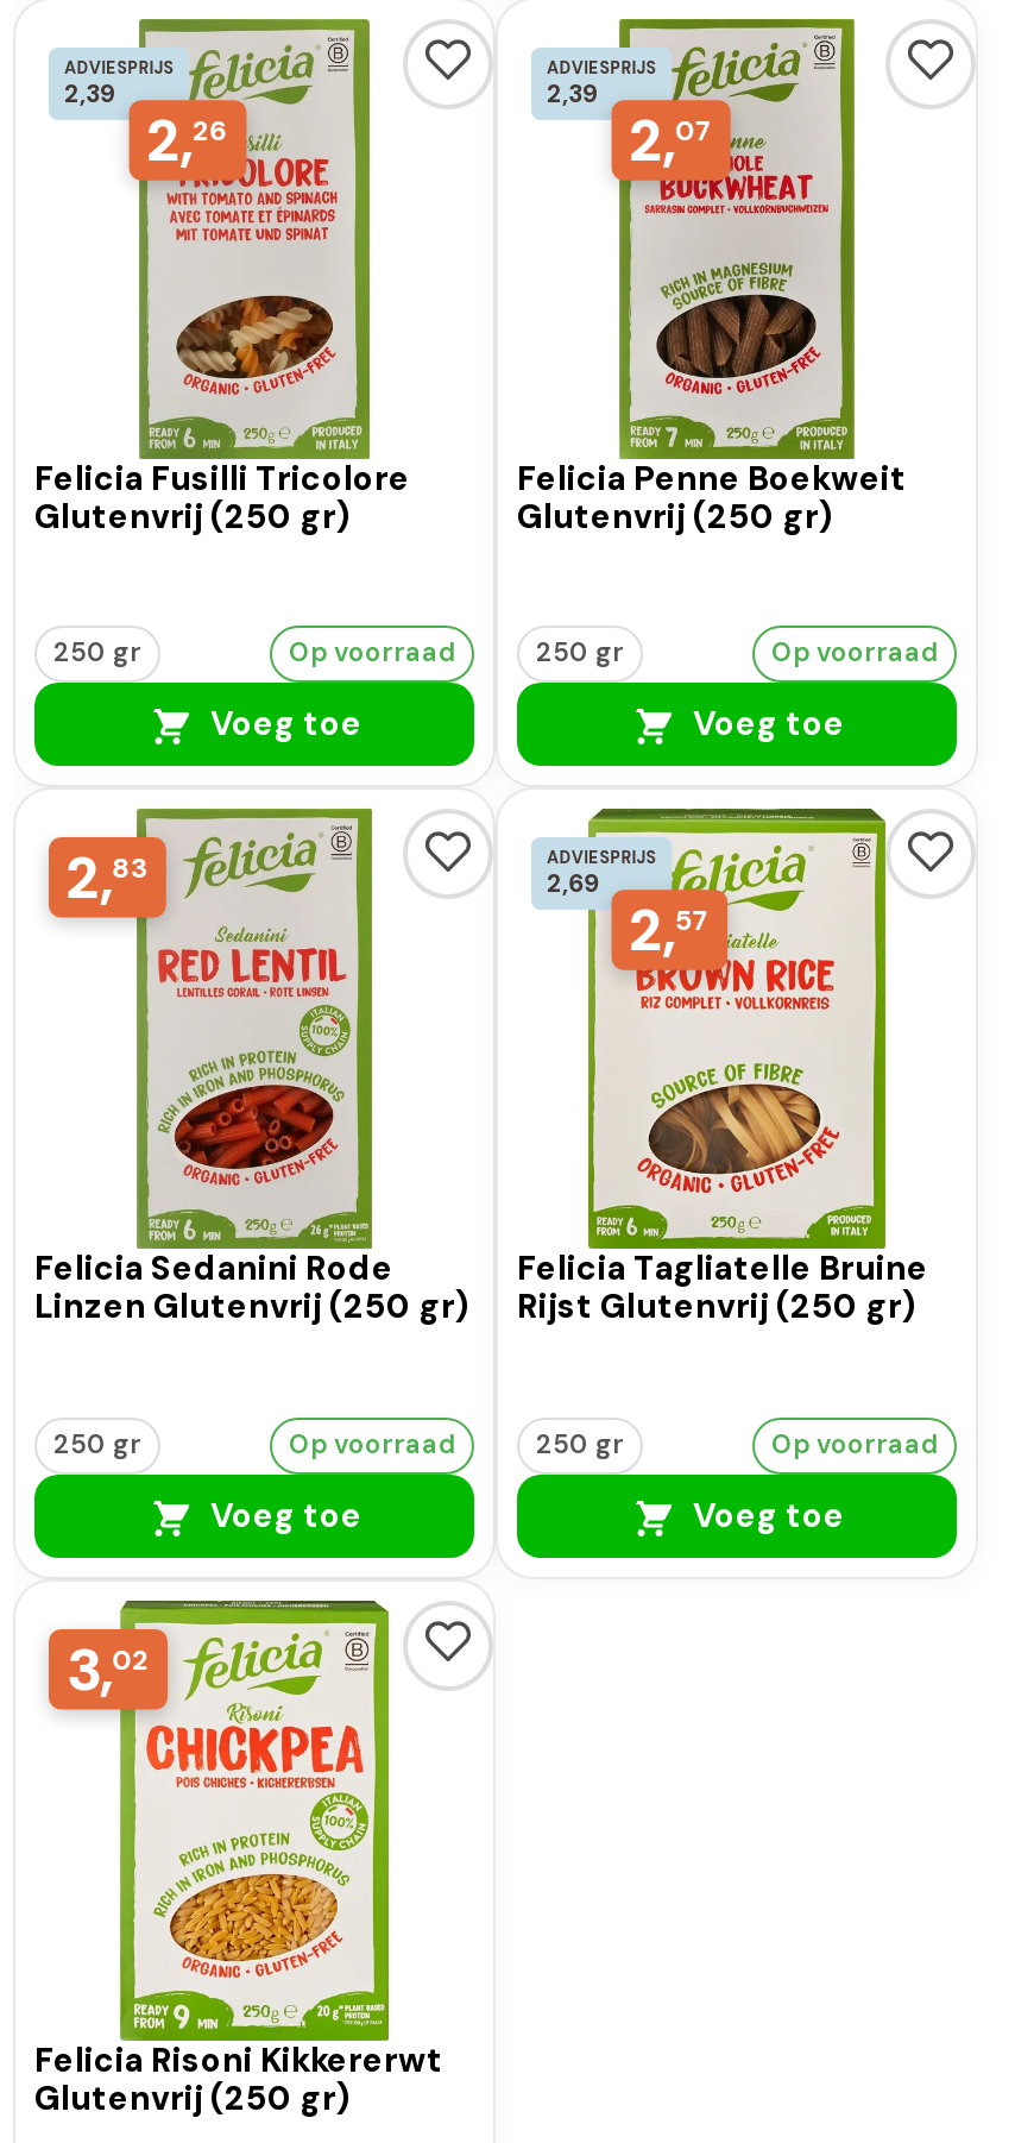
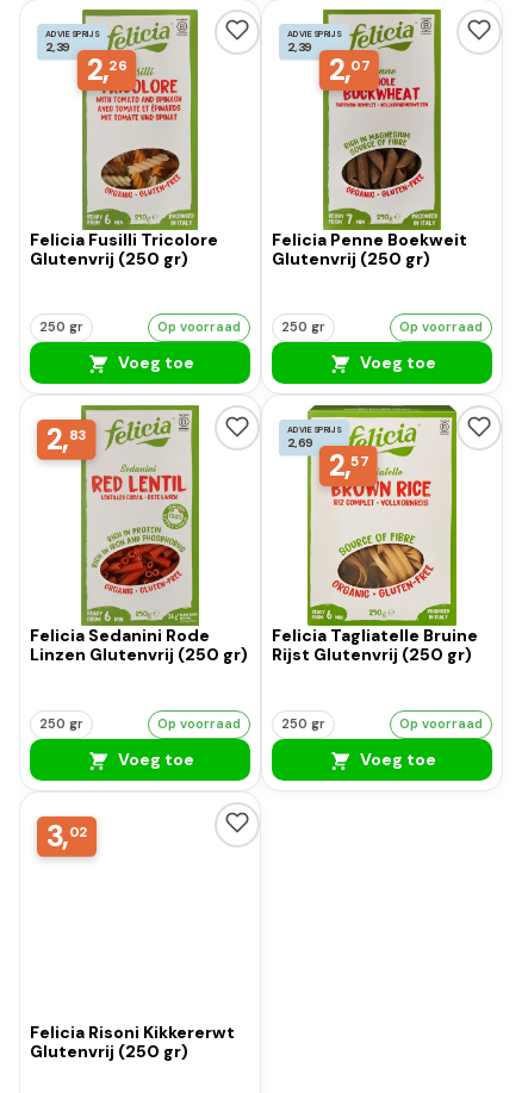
[118,1598,391,2034] [image] -> none

